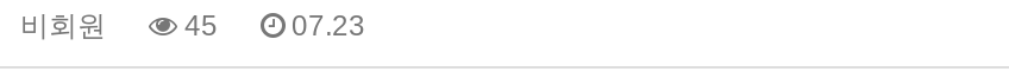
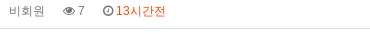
[177,9,365,43] 45 | 07.23 -> [75,4,166,18] 7 | 13시간전

